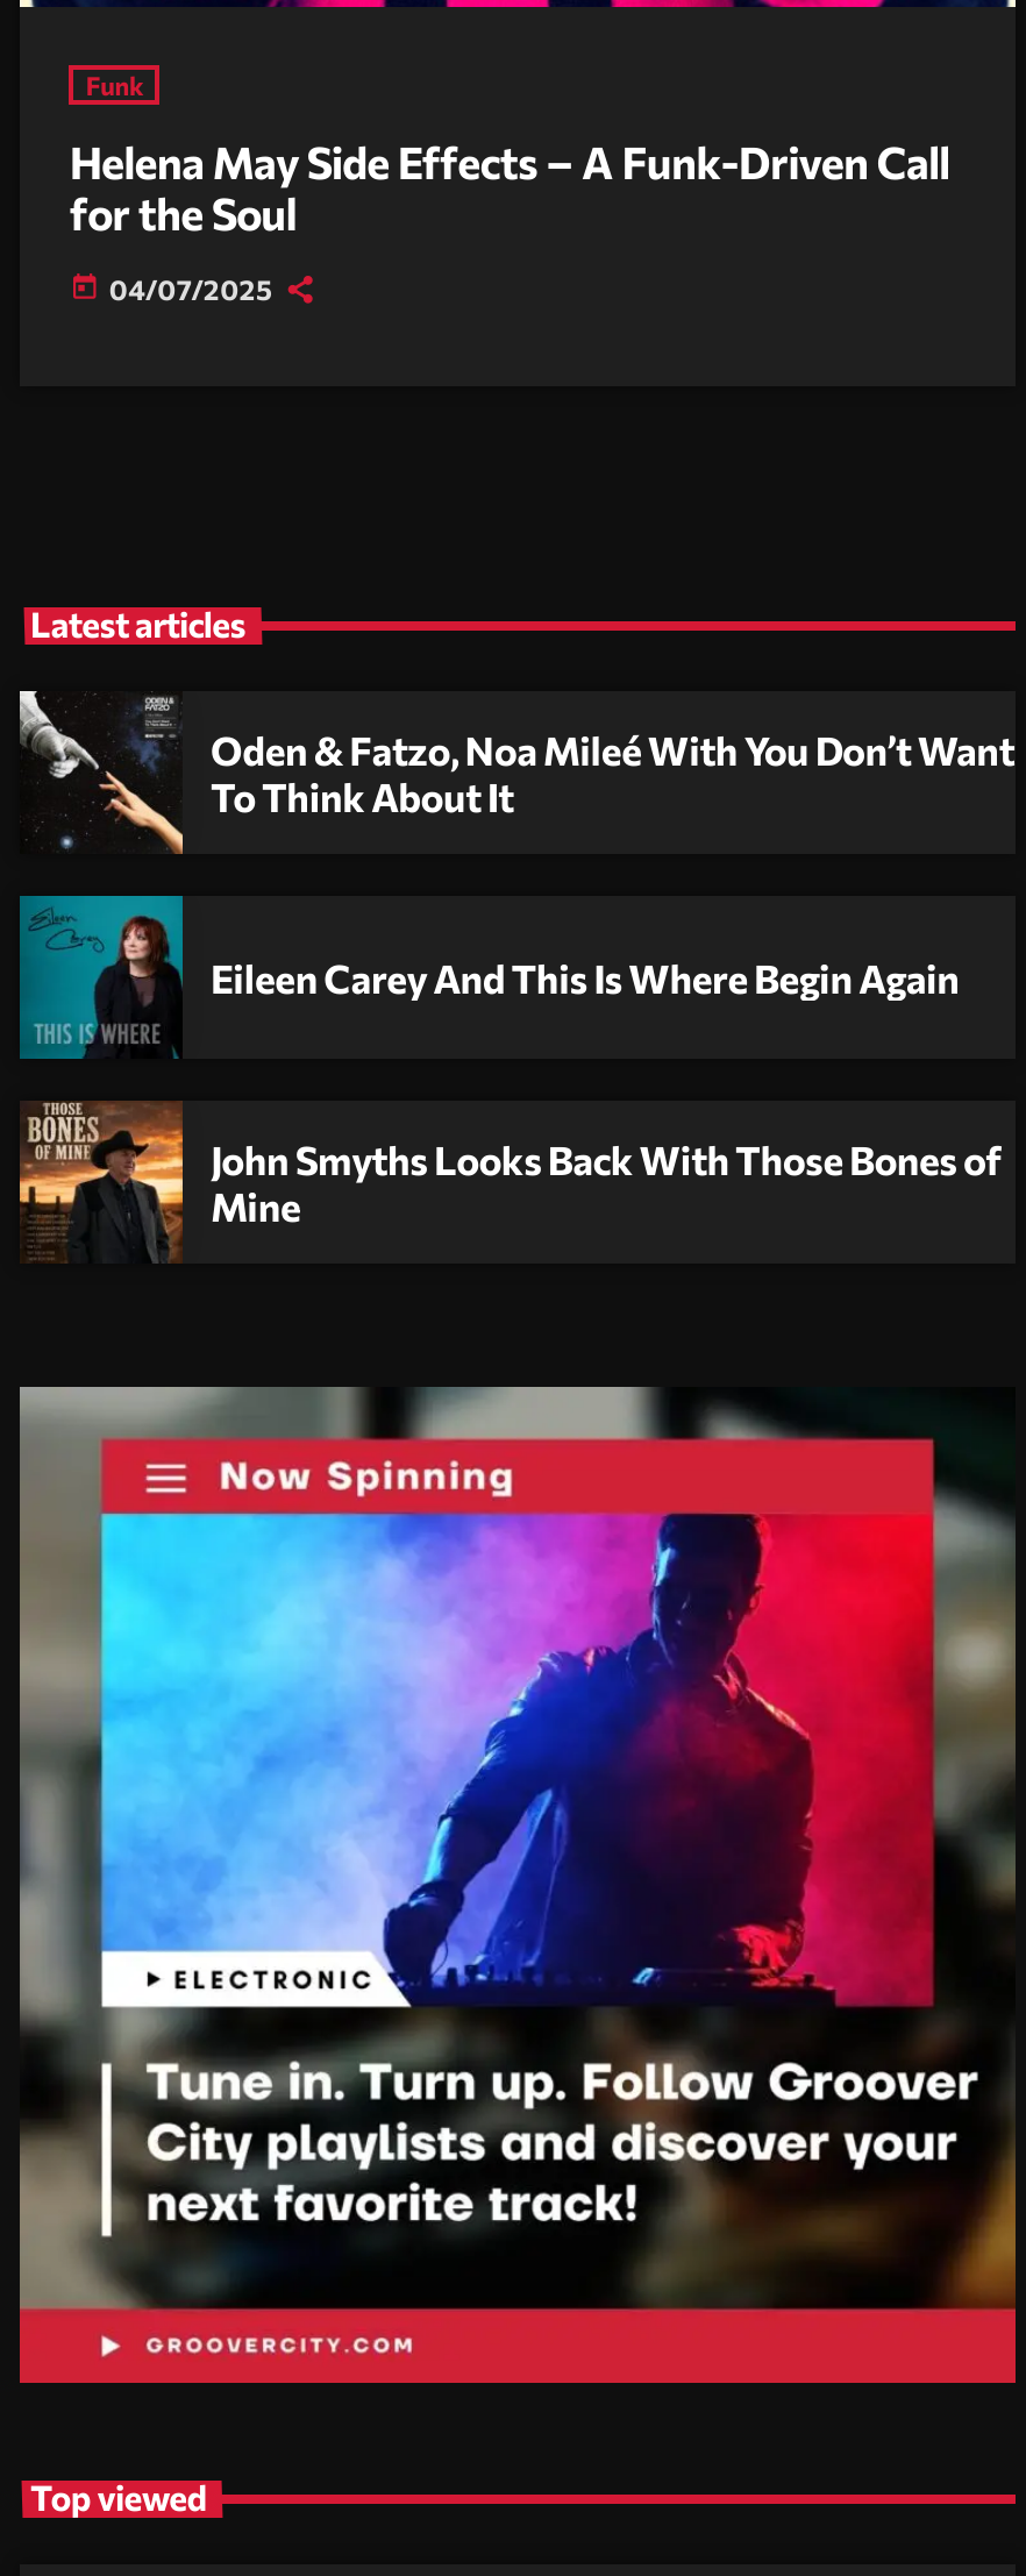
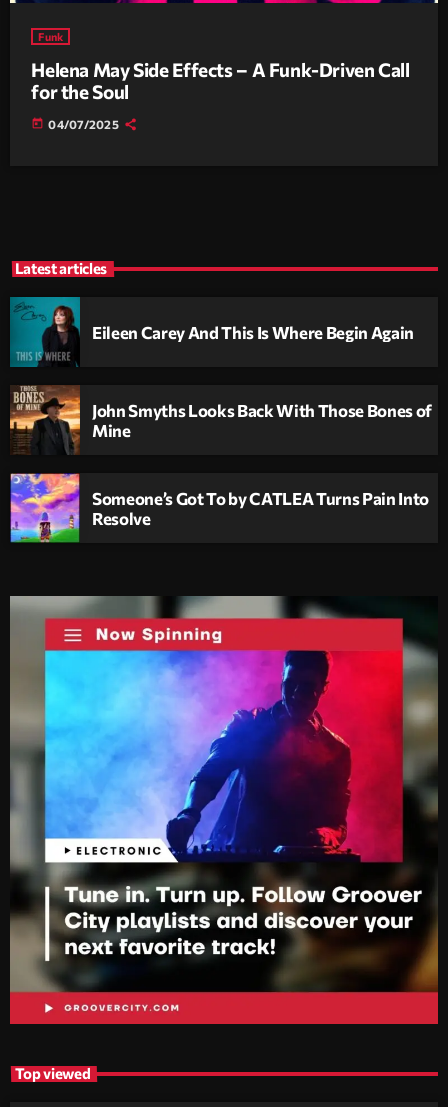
[17,689,1014,854] [image] | Oden & Fatzo, Noa Mileé With You Don’t Want | To Think About It -> none
moved [20,896,1001,1228] -> [10,297,432,440]: [image] | Eileen Carey And This Is Where Begin Again | John Smyths Looks Back With Those Bones of | Mine
none -> [10,473,429,543] [image] | Someone’s Got To by CATLEA Turns Pain Into | Resolve

